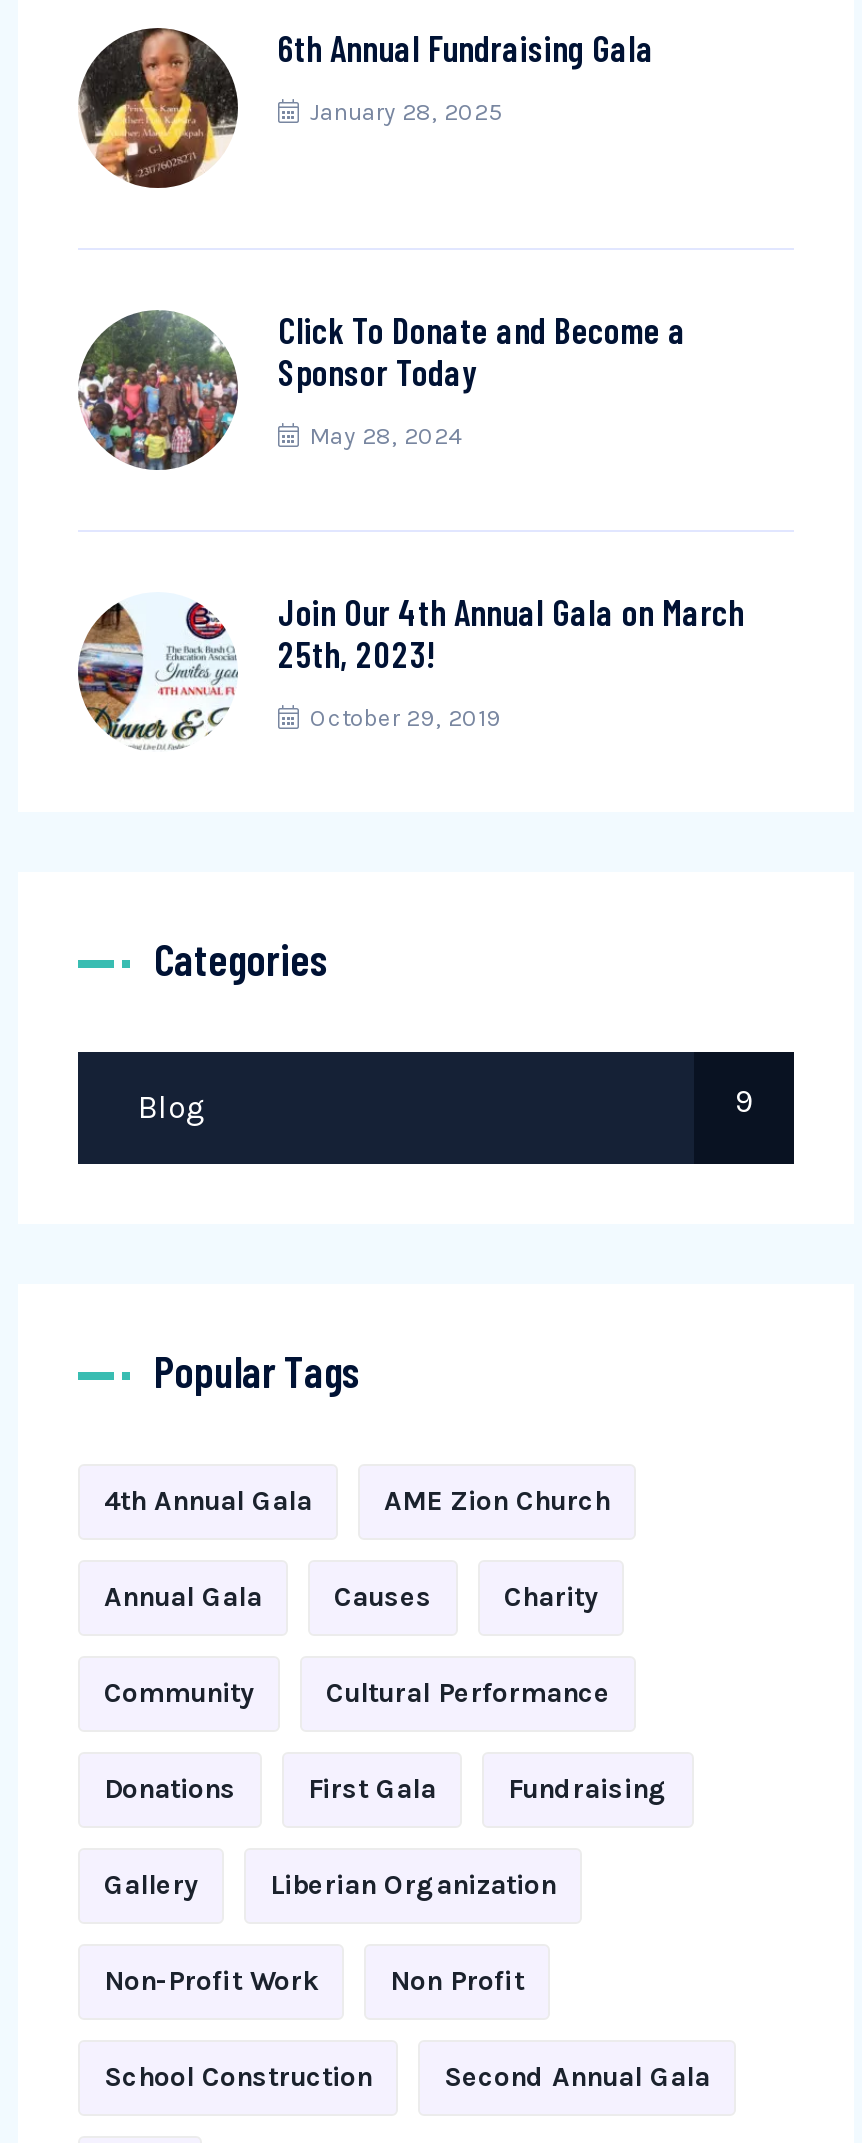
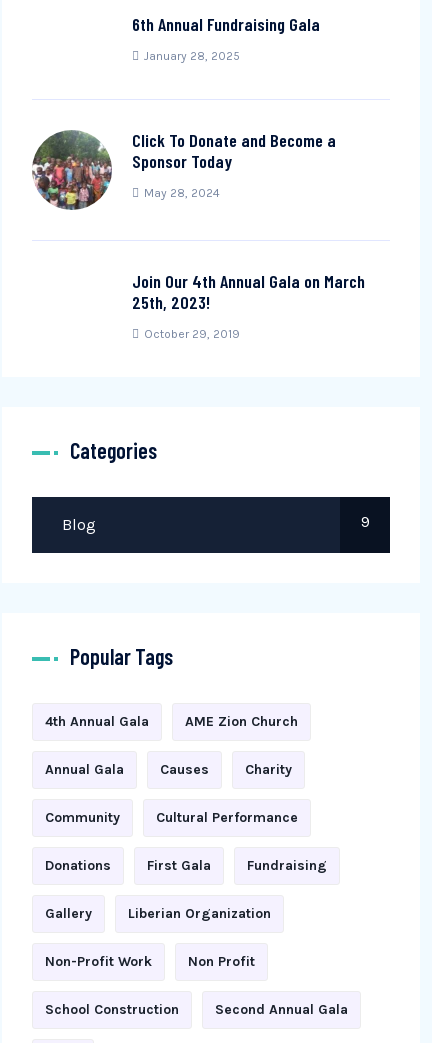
[78,25,240,191] [image] -> none
[76,601,240,751] [image] -> none

